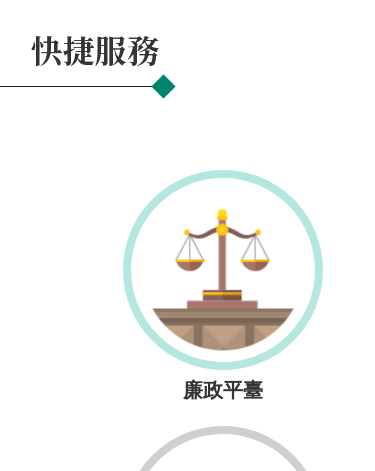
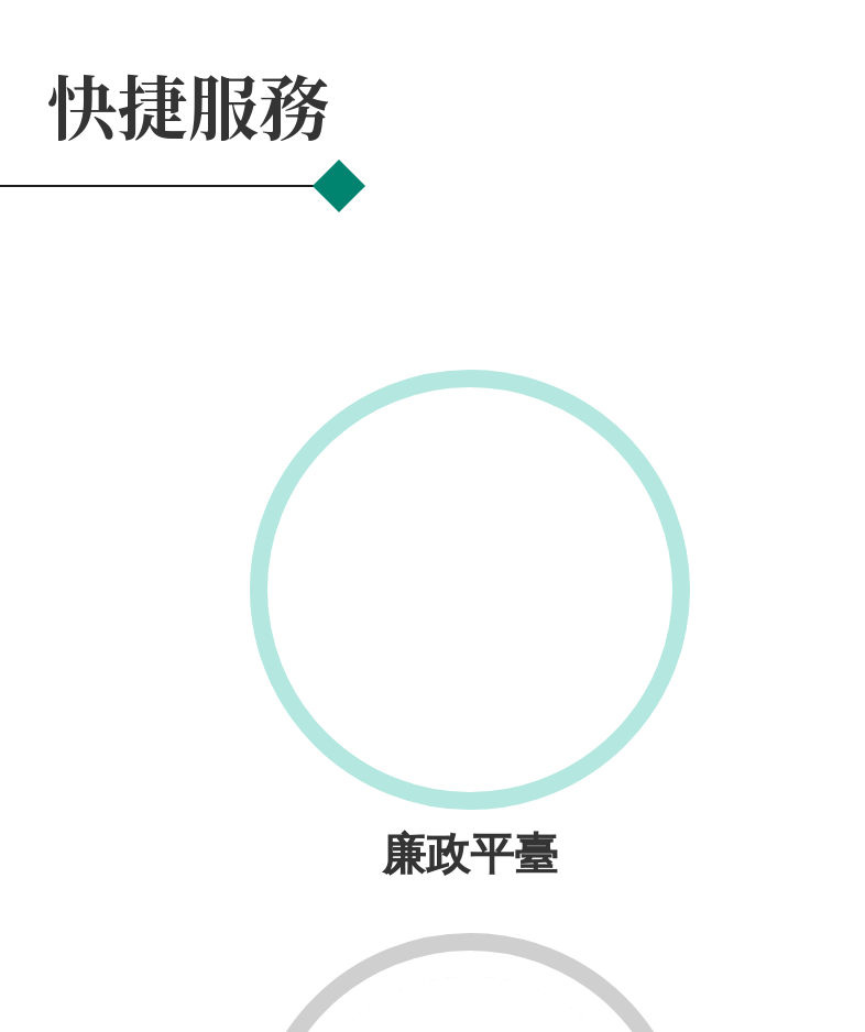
[152,208,294,352] [image] -> none

